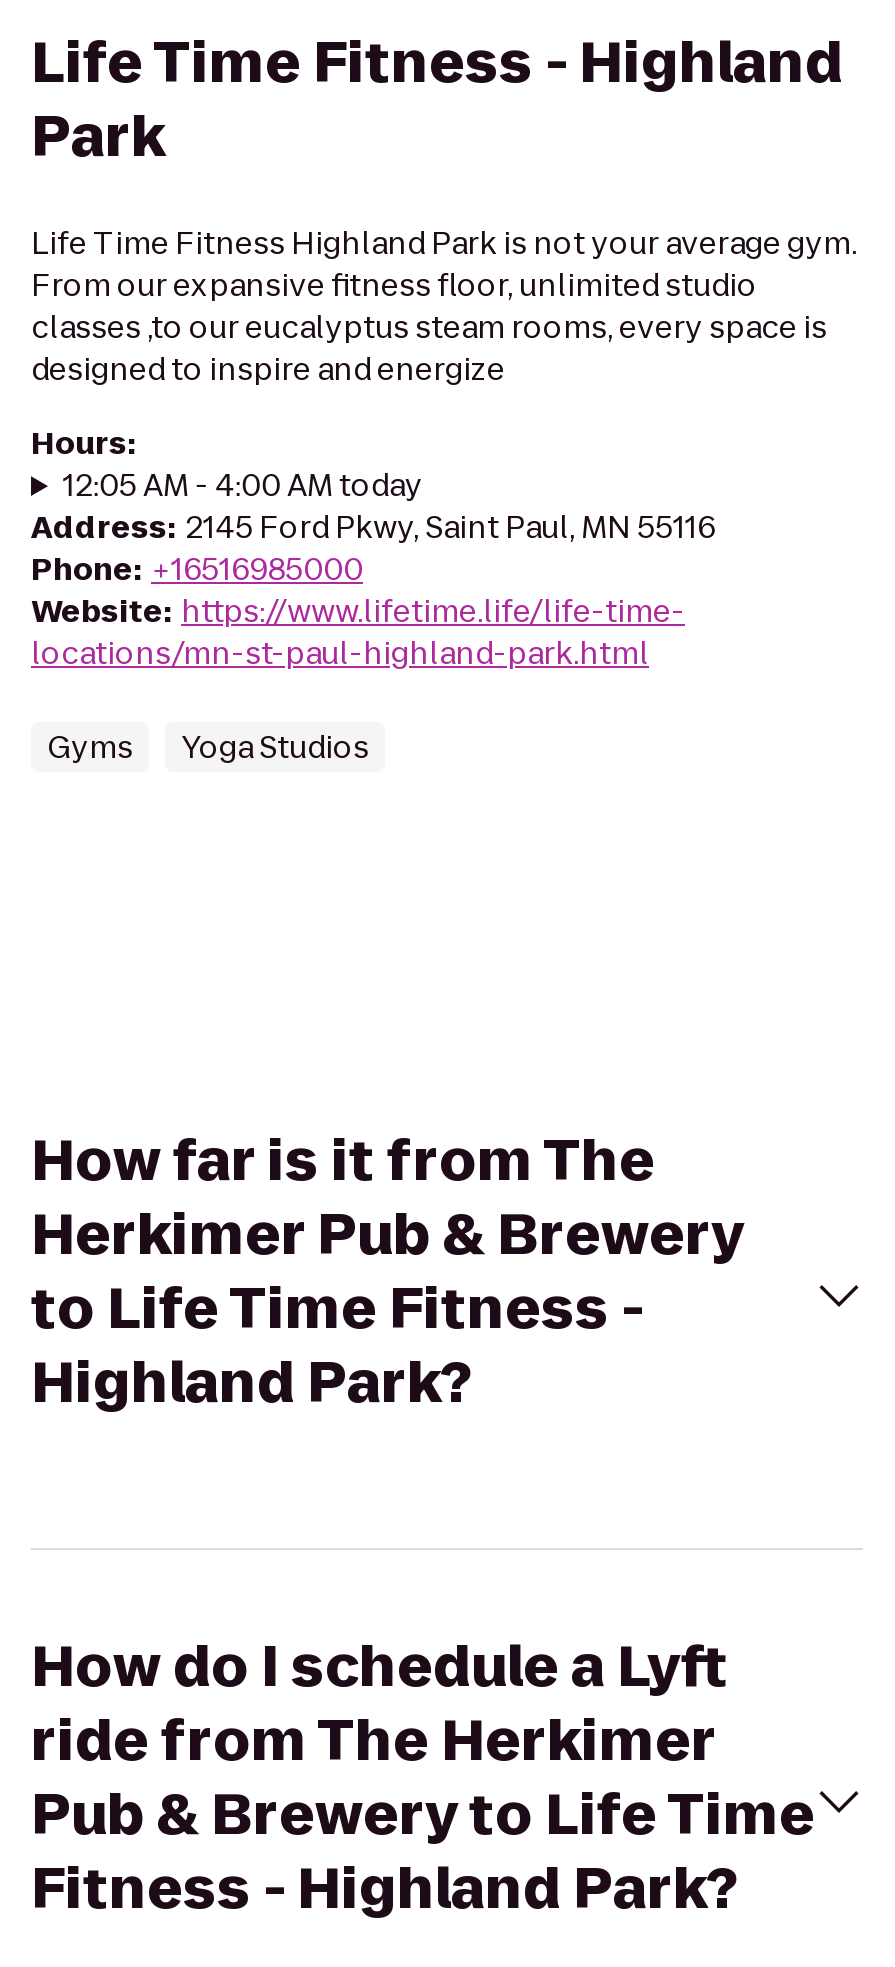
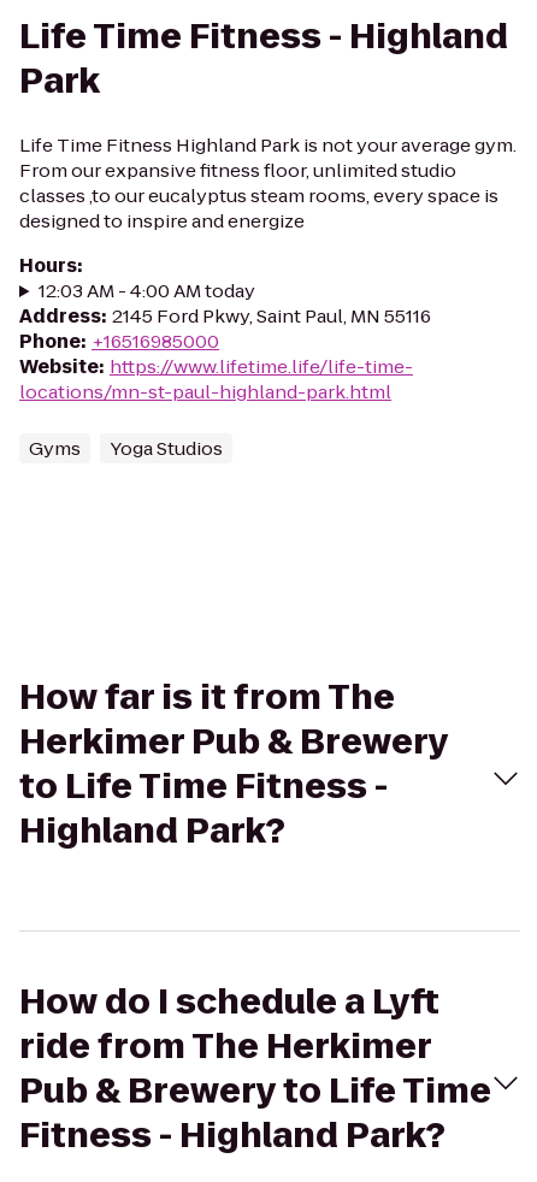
[63,464,423,506] 12:05 AM - 4:00 AM today -> [38,278,255,303] 12:03 AM - 4:00 AM today

